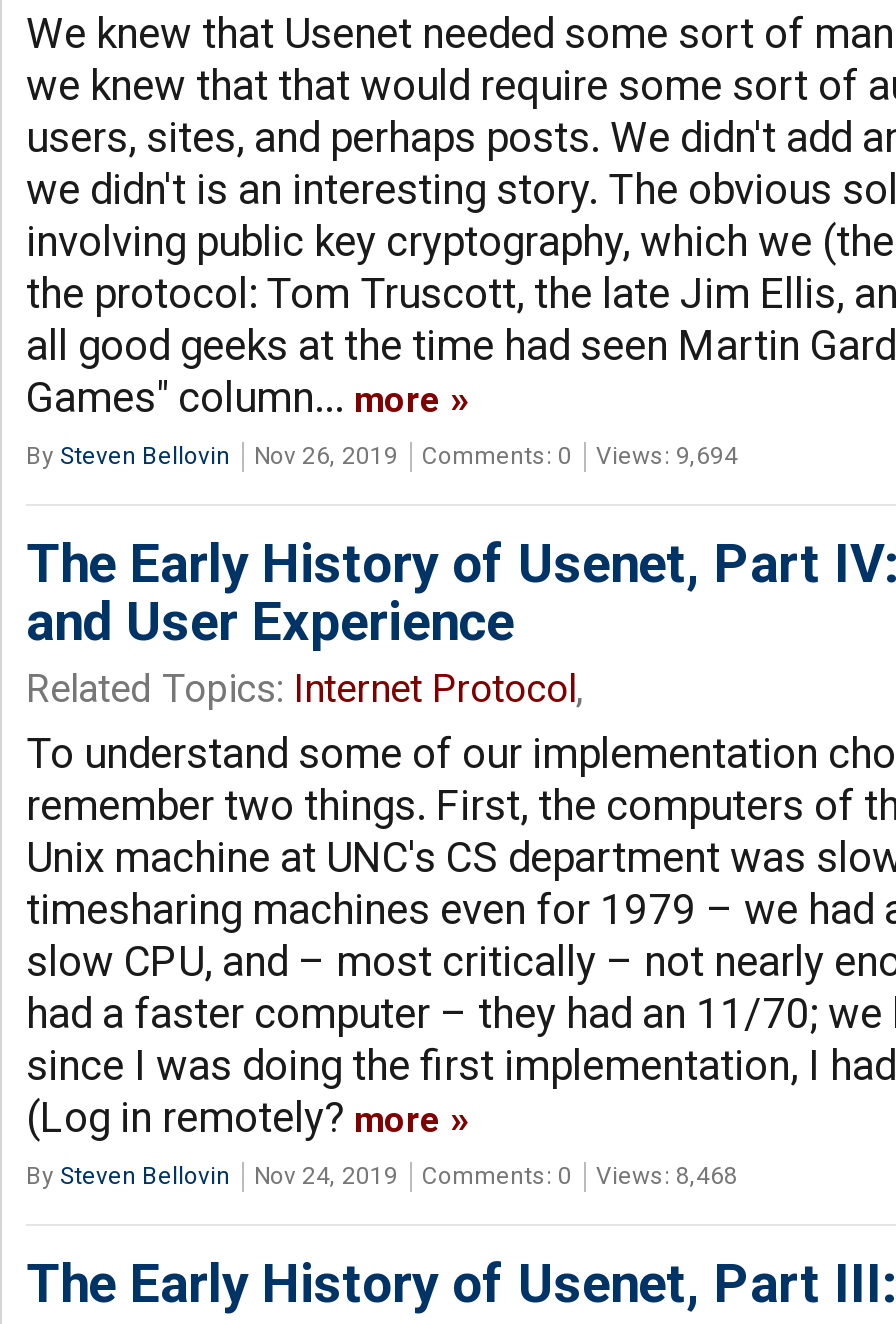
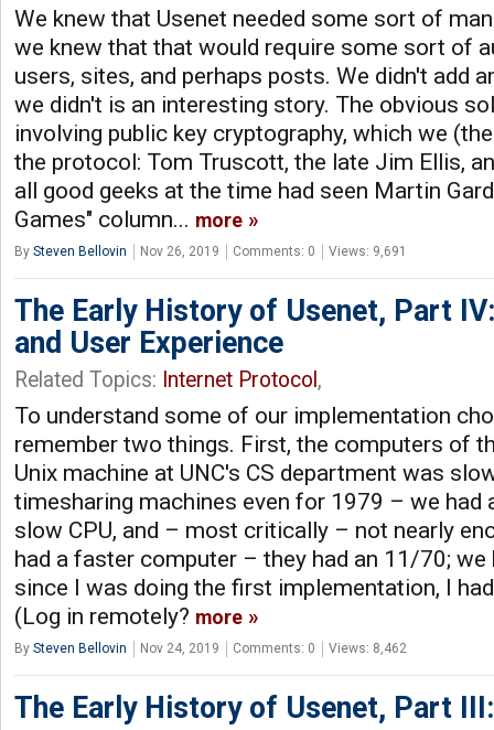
[26,442,738,470] By Steven Bellovin Nov 26, 2019 Comments: 0 Views: 9,694 -> [14,244,407,259] By Steven Bellovin Nov 26, 2019 Comments: 0 Views: 9,691
[26,1162,738,1190] By Steven Bellovin Nov 24, 2019 Comments: 0 Views: 8,468 -> [14,641,407,656] By Steven Bellovin Nov 24, 2019 Comments: 0 Views: 8,462

